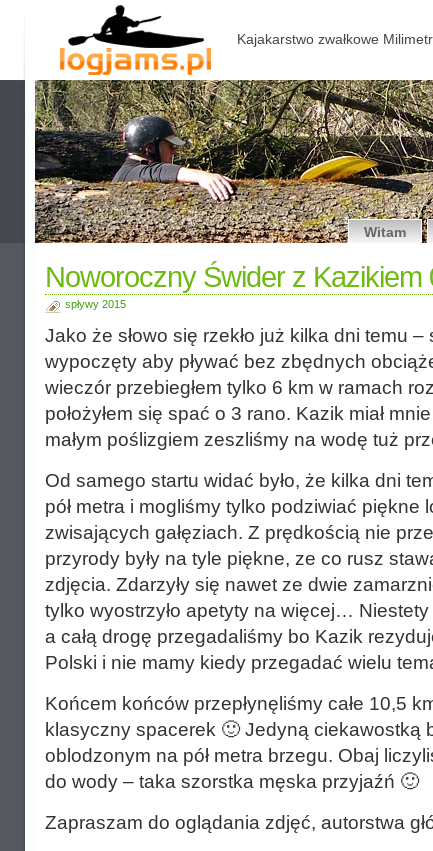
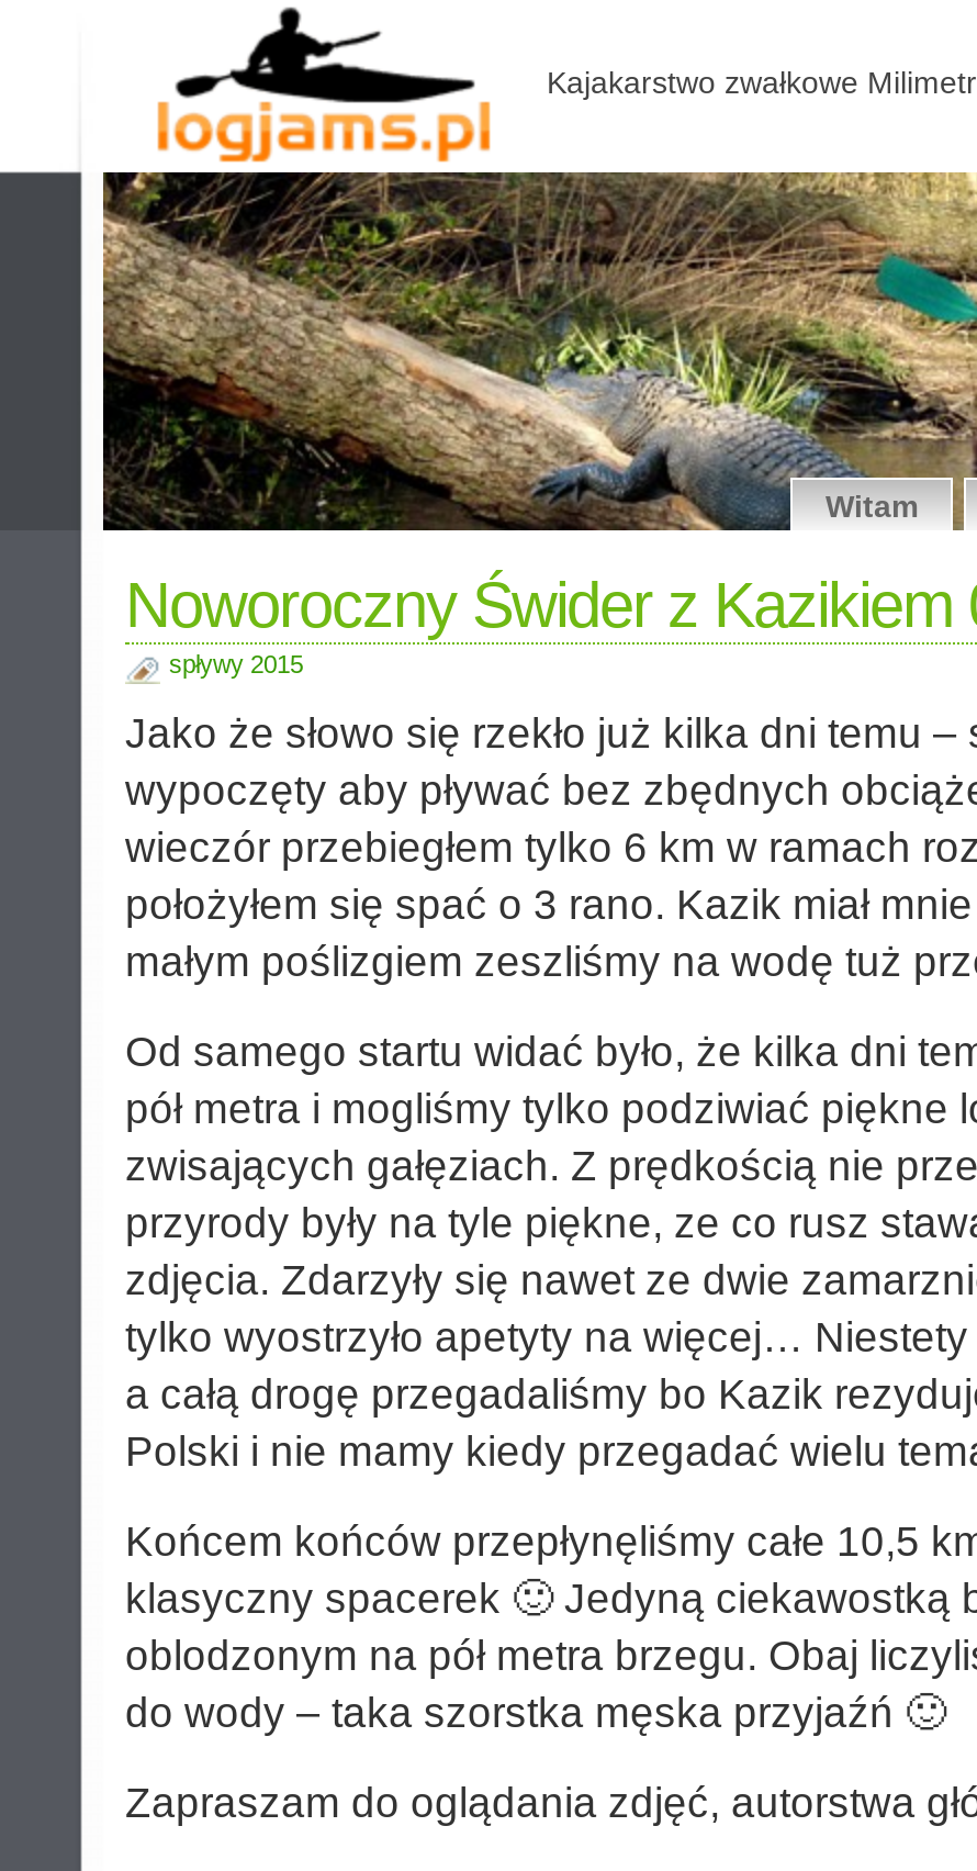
[34,79,430,244] [image] -> [101,170,970,533] [image]

